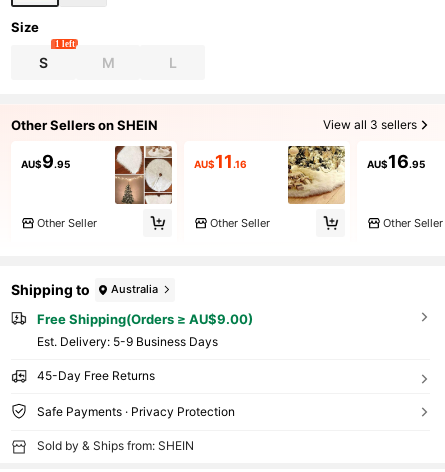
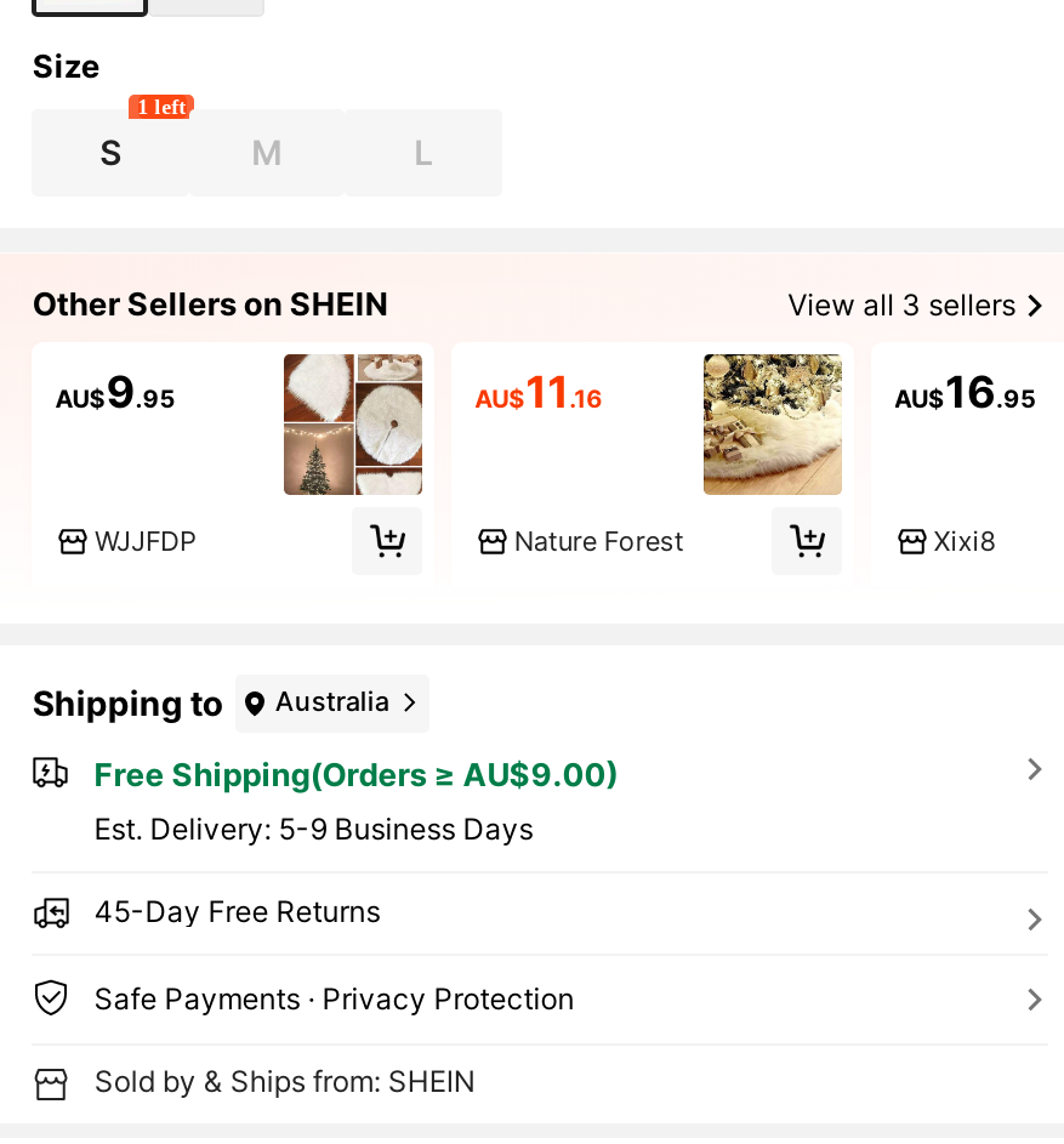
[37,216,97,230] Other Seller -> [95,523,197,557] WJJFDP
[210,216,270,230] Other Seller -> [514,523,684,557] Nature Forest
[383,216,443,230] Other Seller -> [934,523,997,557] Xixi8

